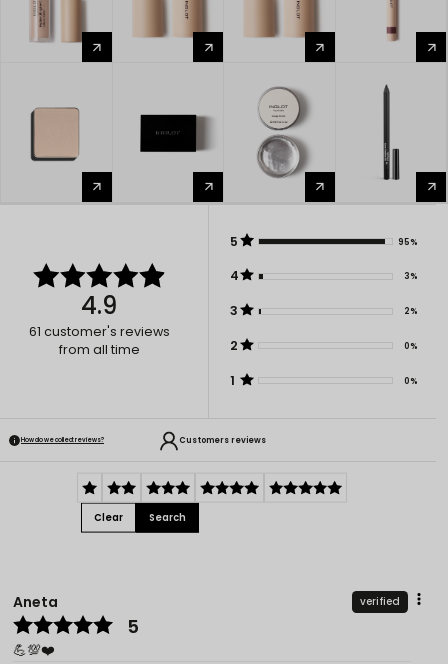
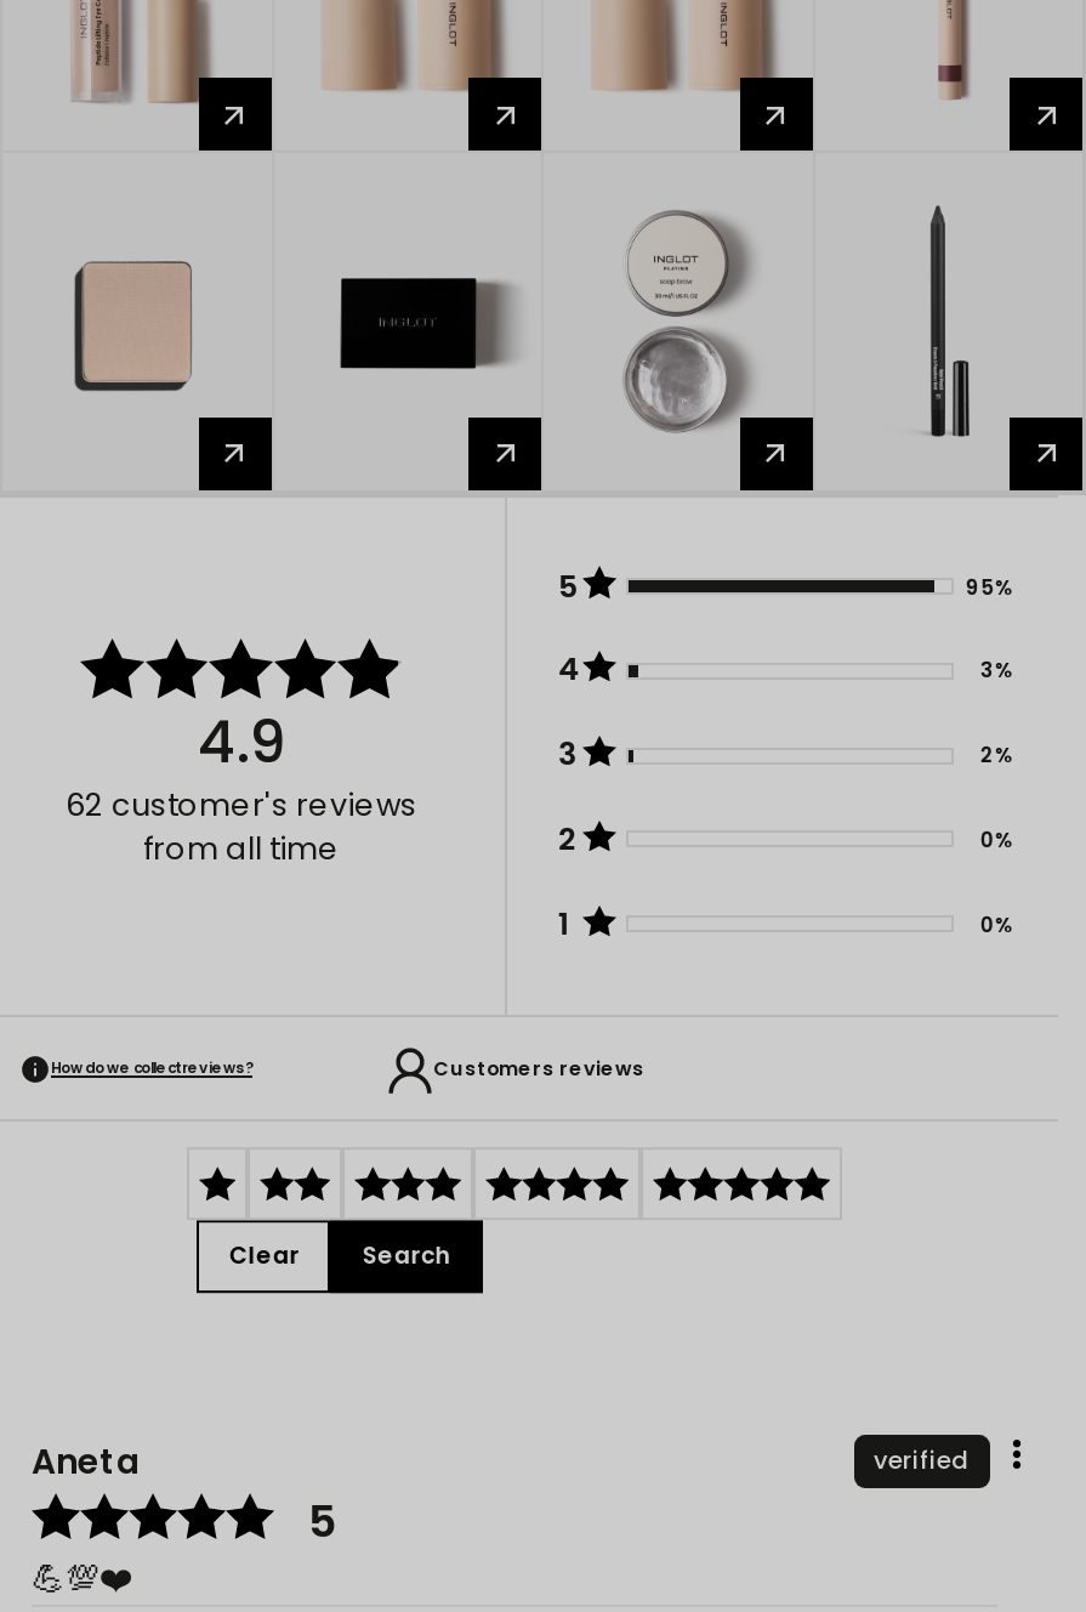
[29,323,170,340] 61 customer's reviews -> [66,785,417,826] 62 customer's reviews

